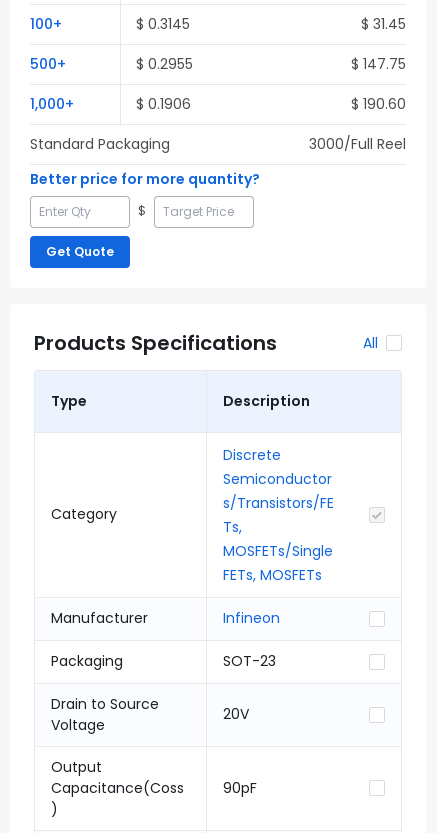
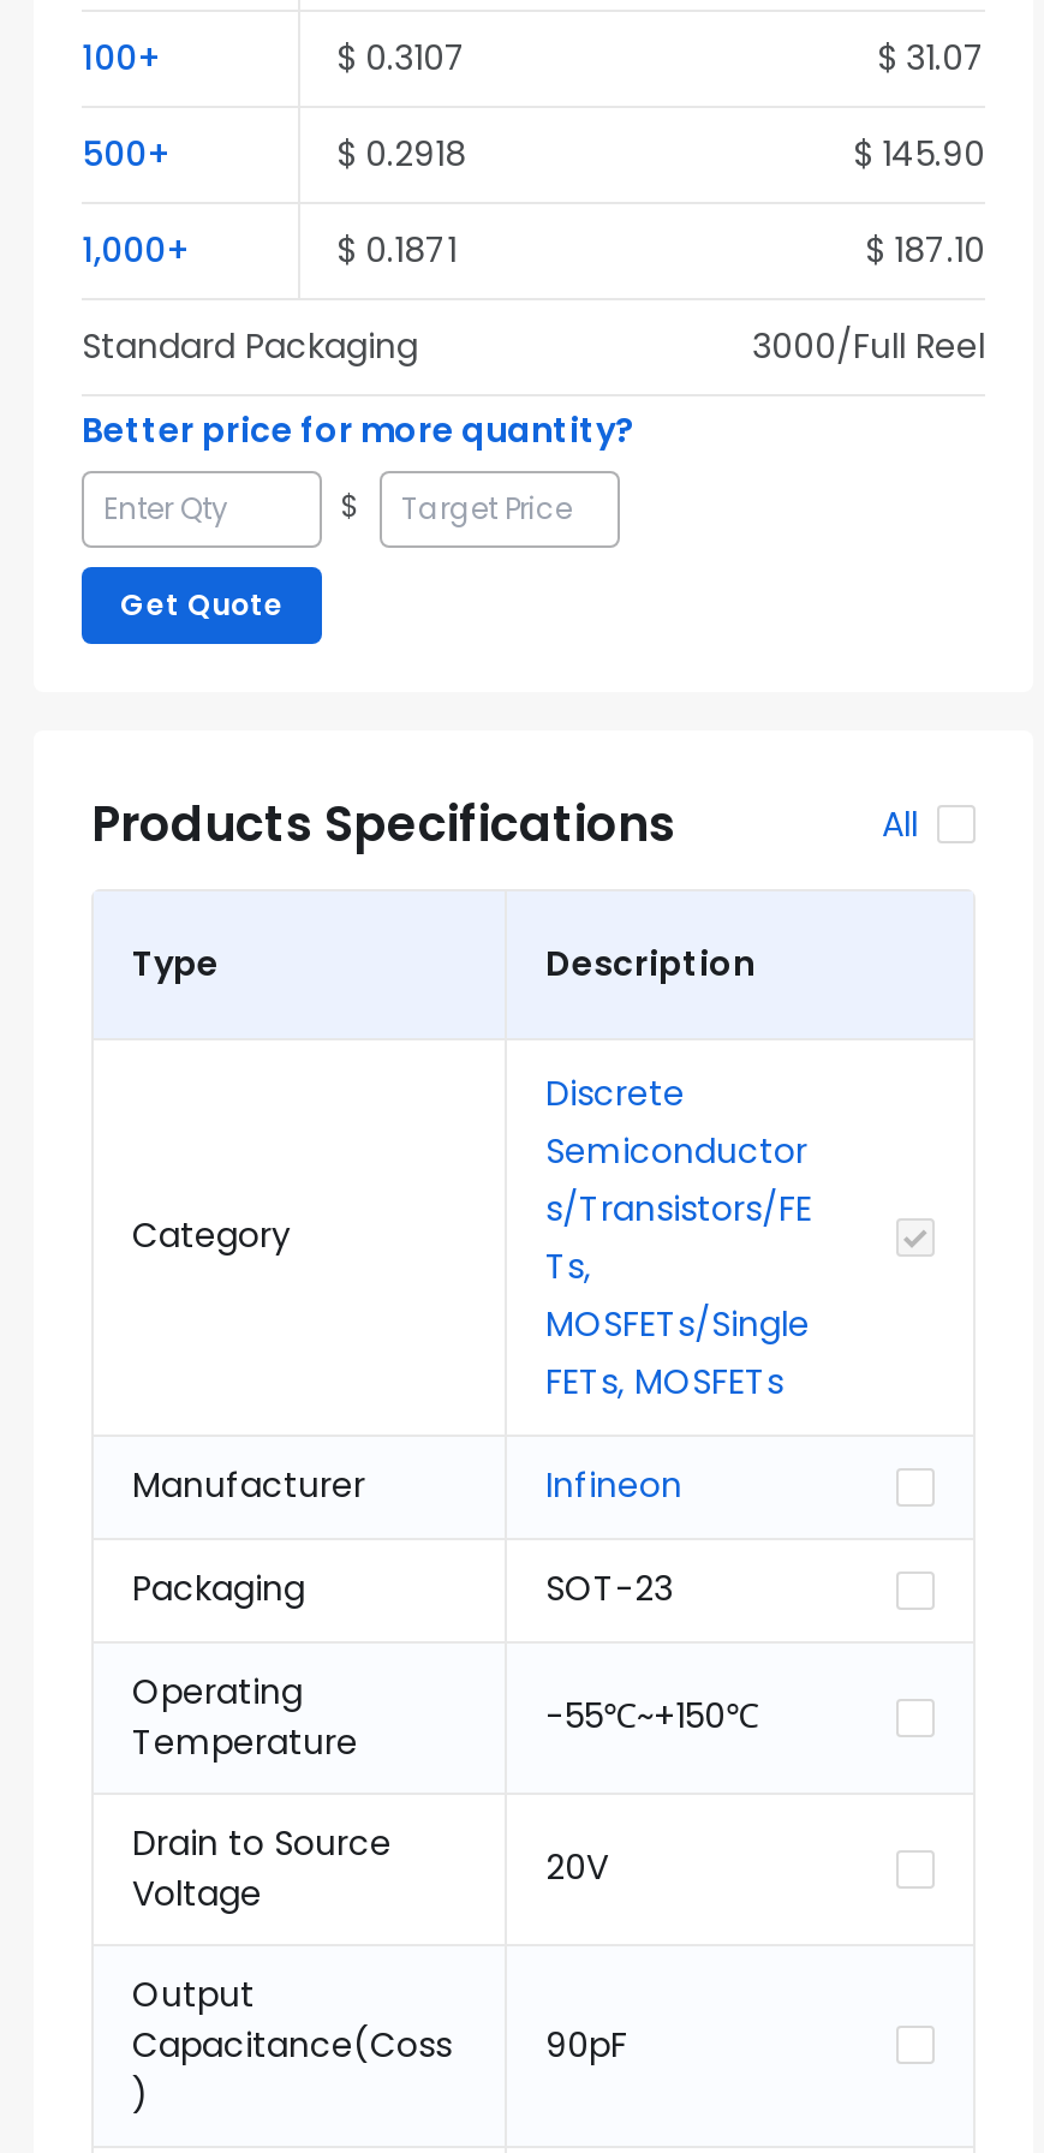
[136,14,190,34] $ 0.3145 -> [336,34,466,82] $ 0.3107
[361,14,406,34] $ 31.45 -> [877,34,985,82] $ 31.07
[136,54,193,74] $ 0.2955 -> [336,130,466,178] $ 0.2918
[351,54,406,74] $ 147.75 -> [853,130,985,178] $ 145.90
[136,94,191,114] $ 0.1906 -> [336,226,457,274] $ 0.1871
[351,94,406,114] $ 190.60 -> [865,226,985,274] $ 187.10
none -> [132,1668,358,1766] Operating | Temperature
none -> [545,1692,759,1740] -55℃~+150℃

